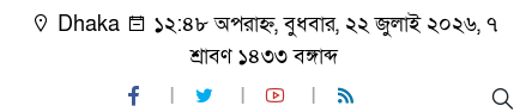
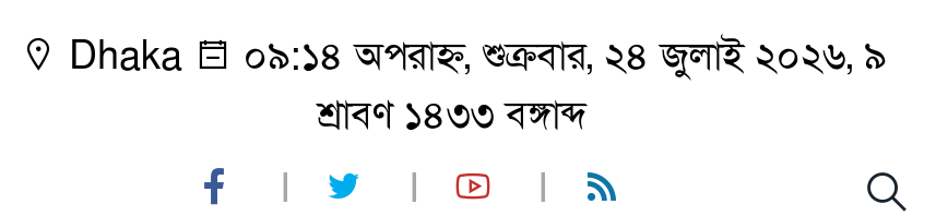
[147,11,497,38] ১২:৪৮ অপরাহ্ন, বুধবার, ২২ জুলাই ২০২৬, ৭ -> [233,32,886,82] ০৯:১৪ অপরাহ্ন, শুক্রবার, ২৪ জুলাই ২০২৬, ৯

